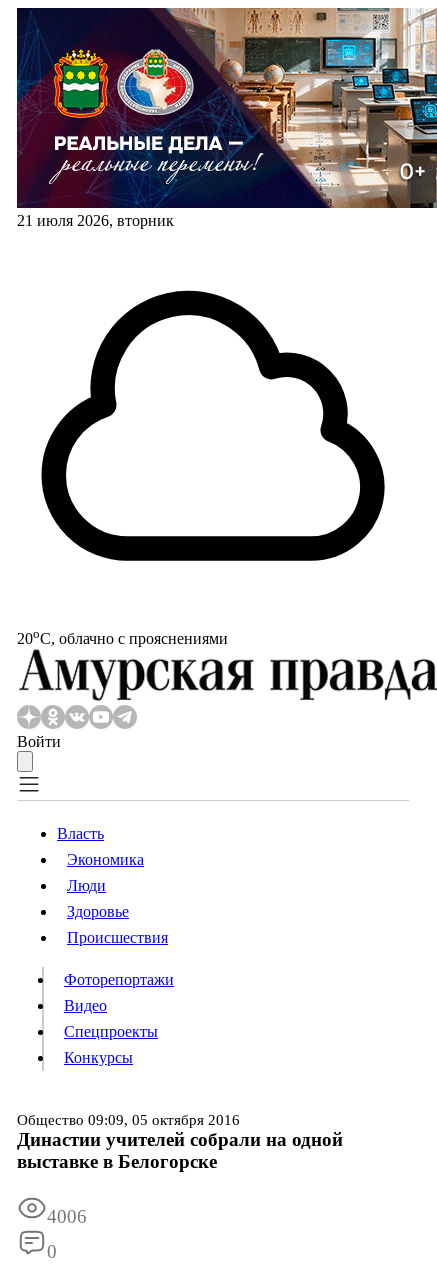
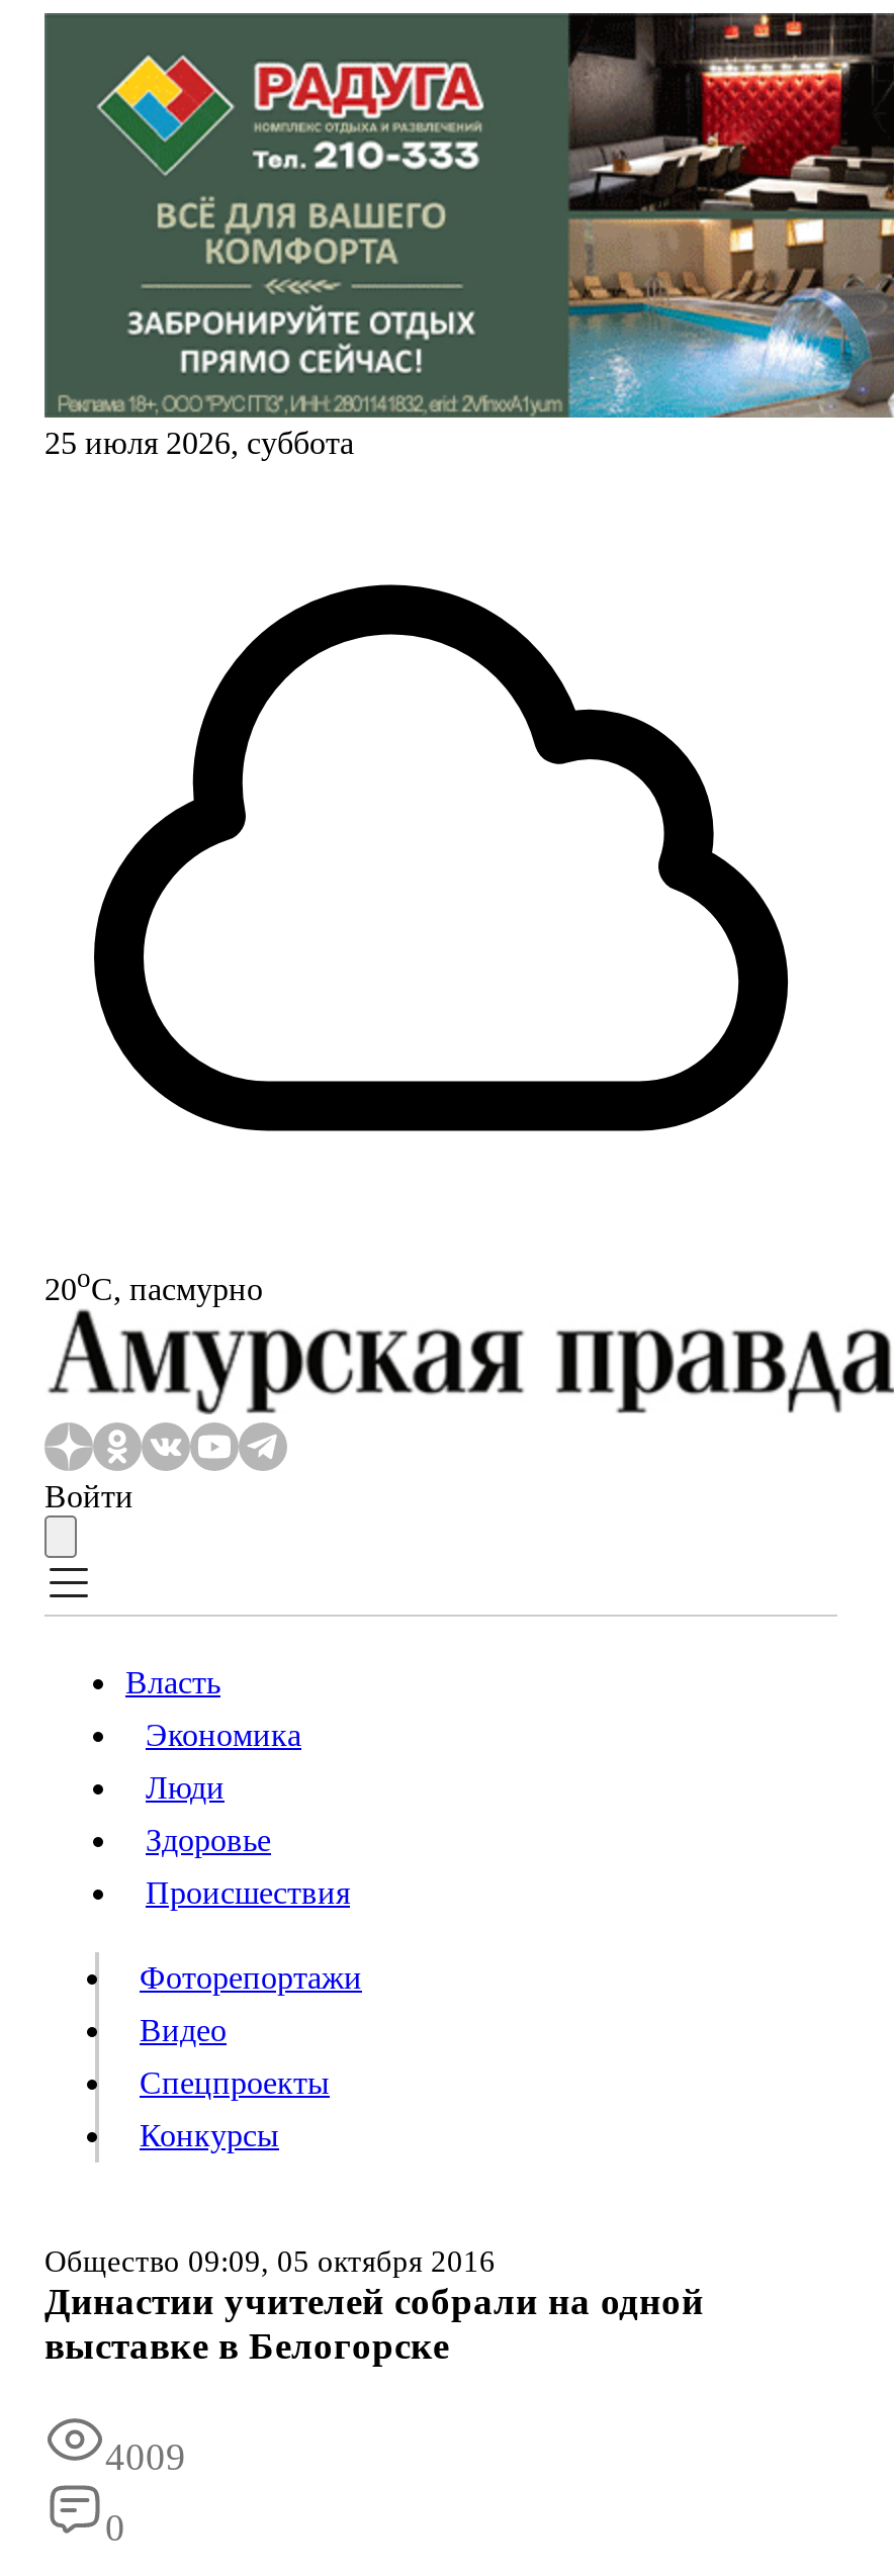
[17,7,434,229] [image] | 21 июля 2026, вторник -> [44,11,888,460] [image] | 25 июля 2026, суббота
[17,626,228,647] 20oС, облачно с прояснениями -> [44,1263,263,1306] 20oС, пасмурно
[47,1206,87,1227] 4006 -> [105,2436,186,2479] 4009

